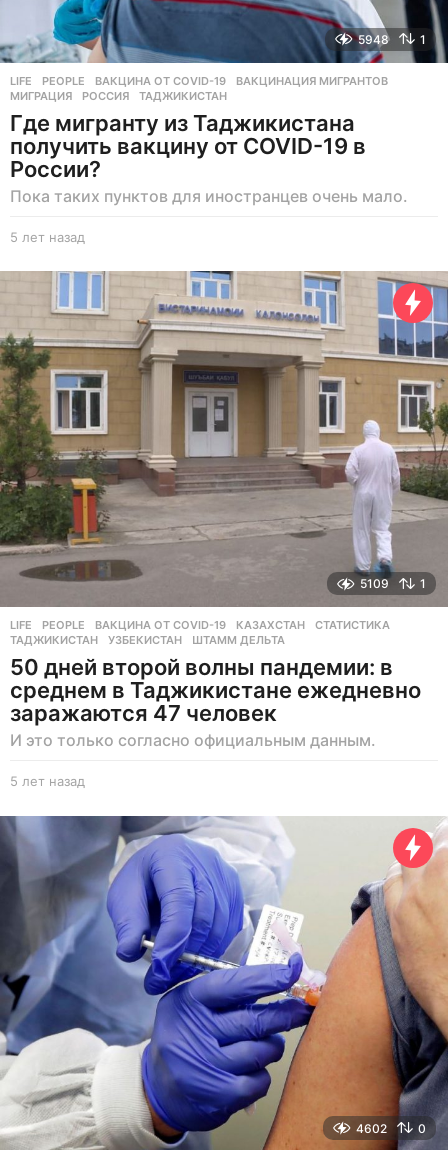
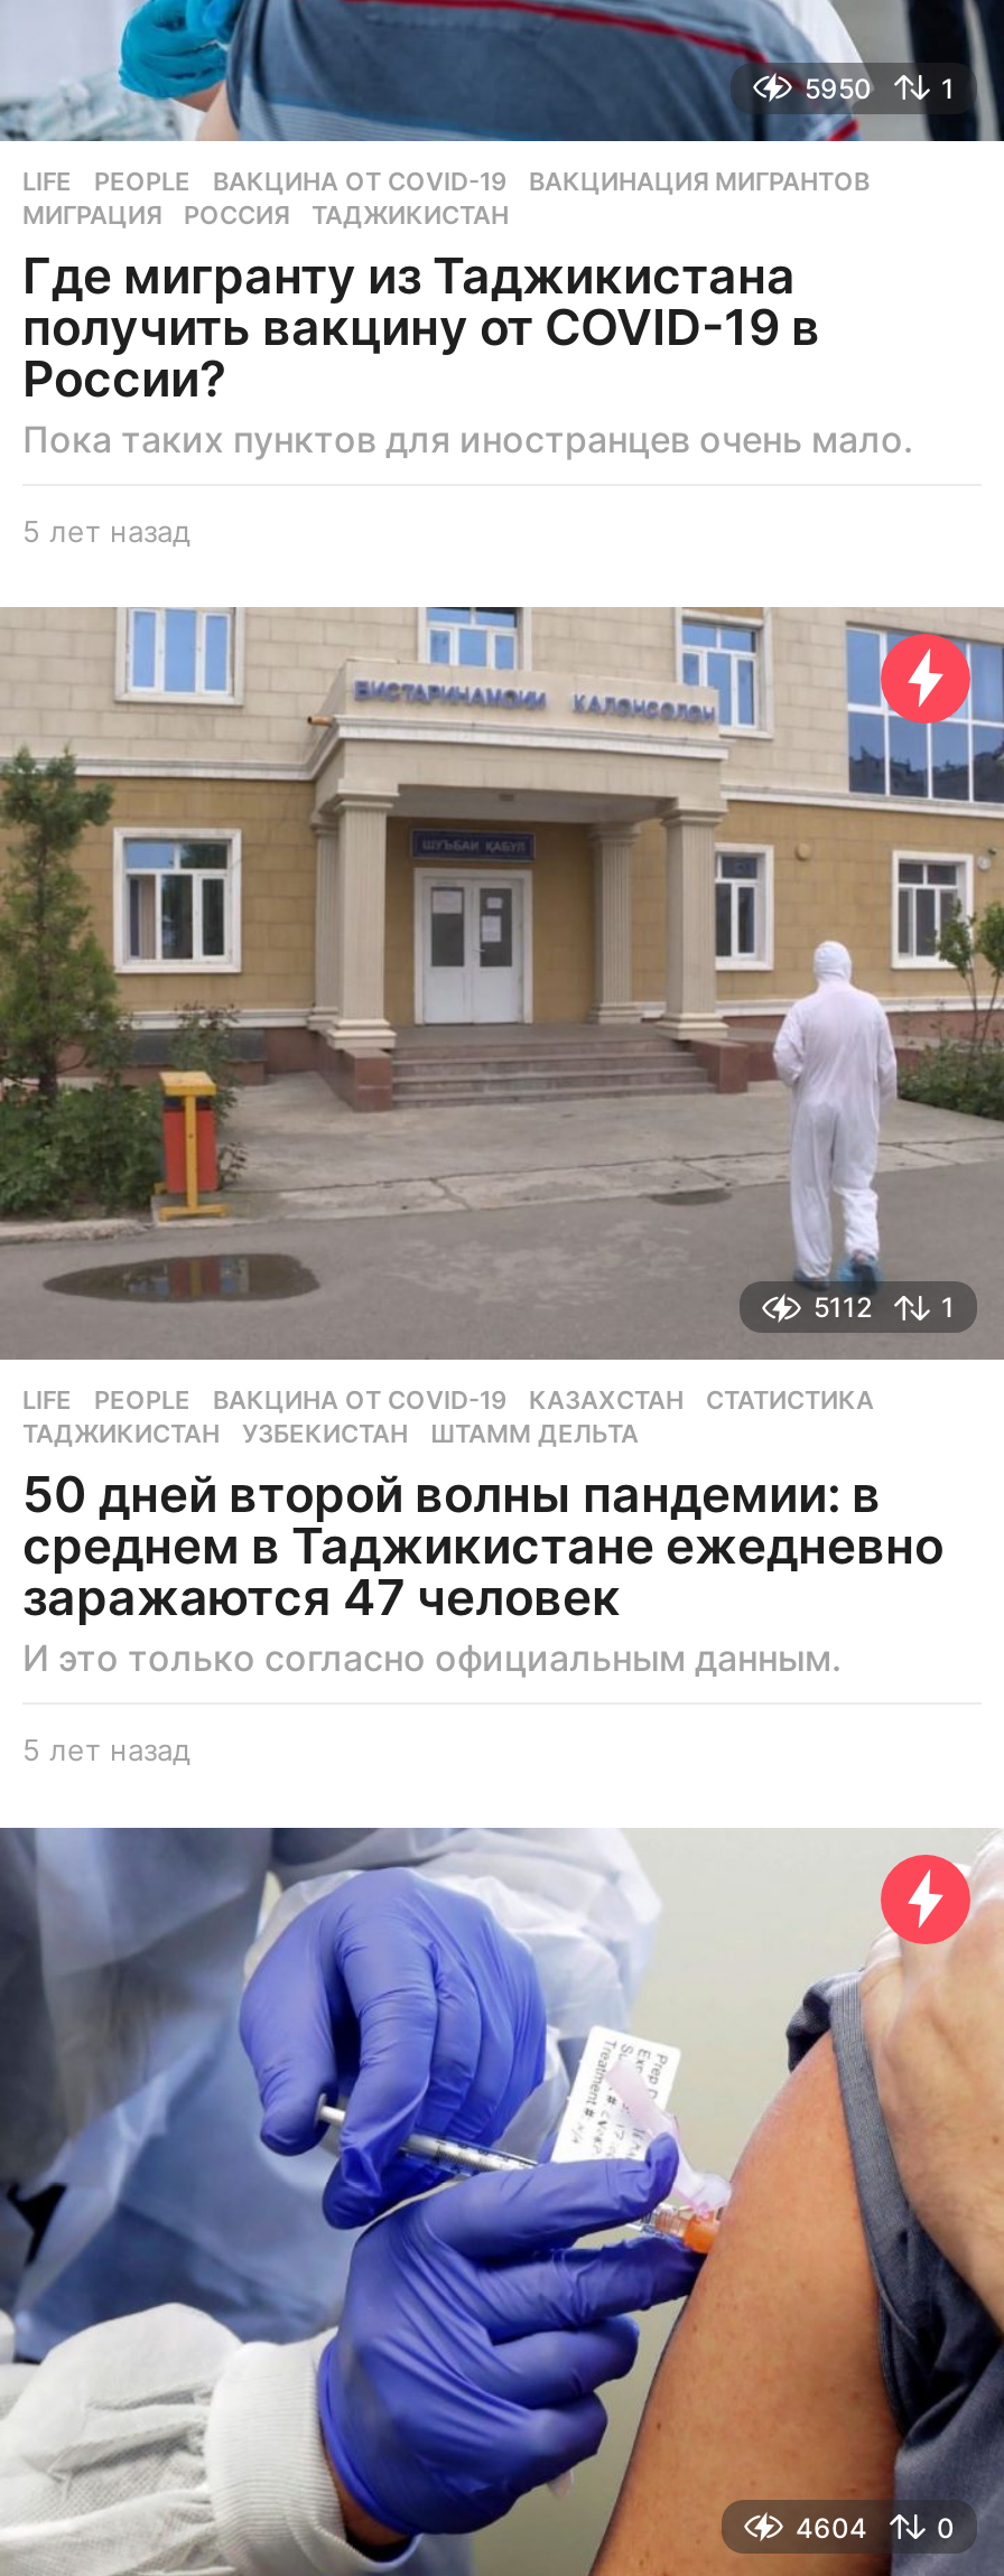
[358,32,389,47] 5948 -> [805,71,872,105] 5950
[360,576,389,591] 5109 -> [814,1291,872,1324] 5112
[356,1120,387,1135] 4602 -> [796,2510,867,2544] 4604

